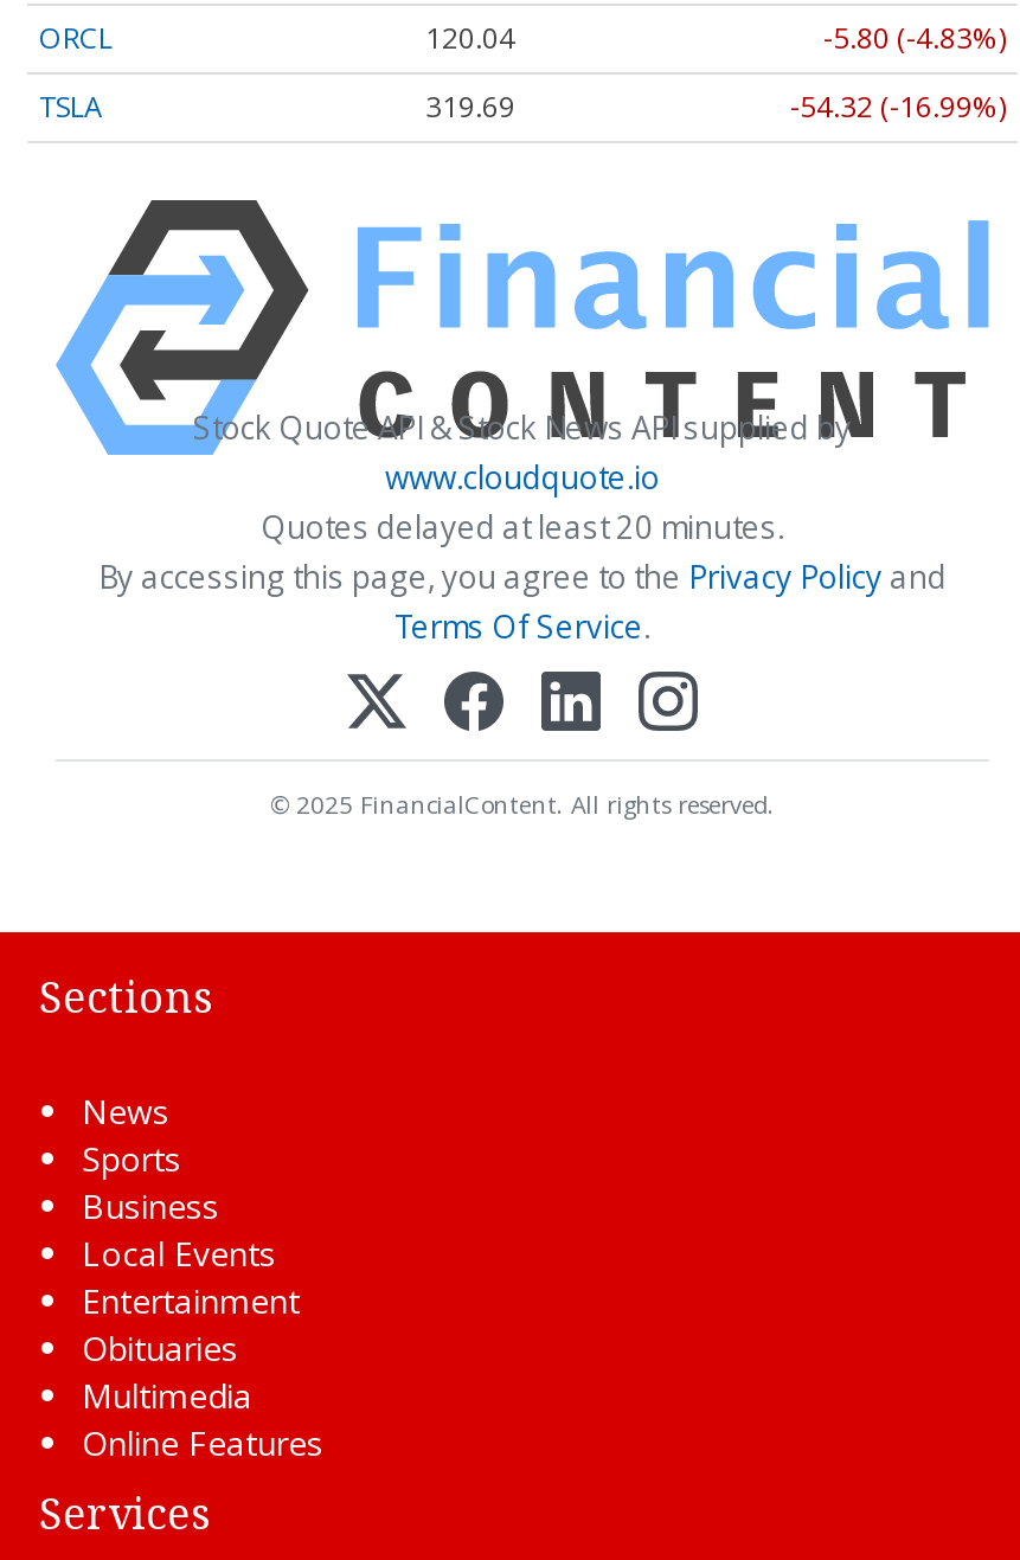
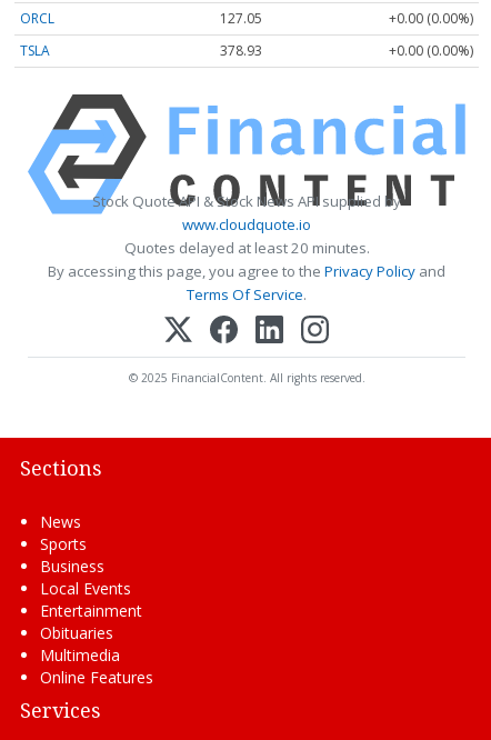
[425,17,515,57] 120.04 -> [220,8,262,27] 127.05
[823,17,1006,57] -5.80 (-4.83%) -> [389,8,473,27] +0.00 (0.00%)
[425,85,515,126] 319.69 -> [220,41,262,59] 378.93
[790,85,1006,126] -54.32 (-16.99%) -> [389,41,473,59] +0.00 (0.00%)

